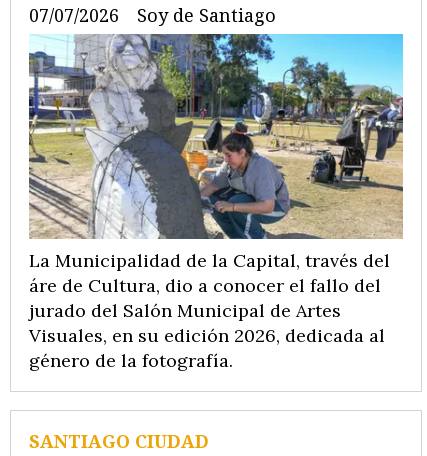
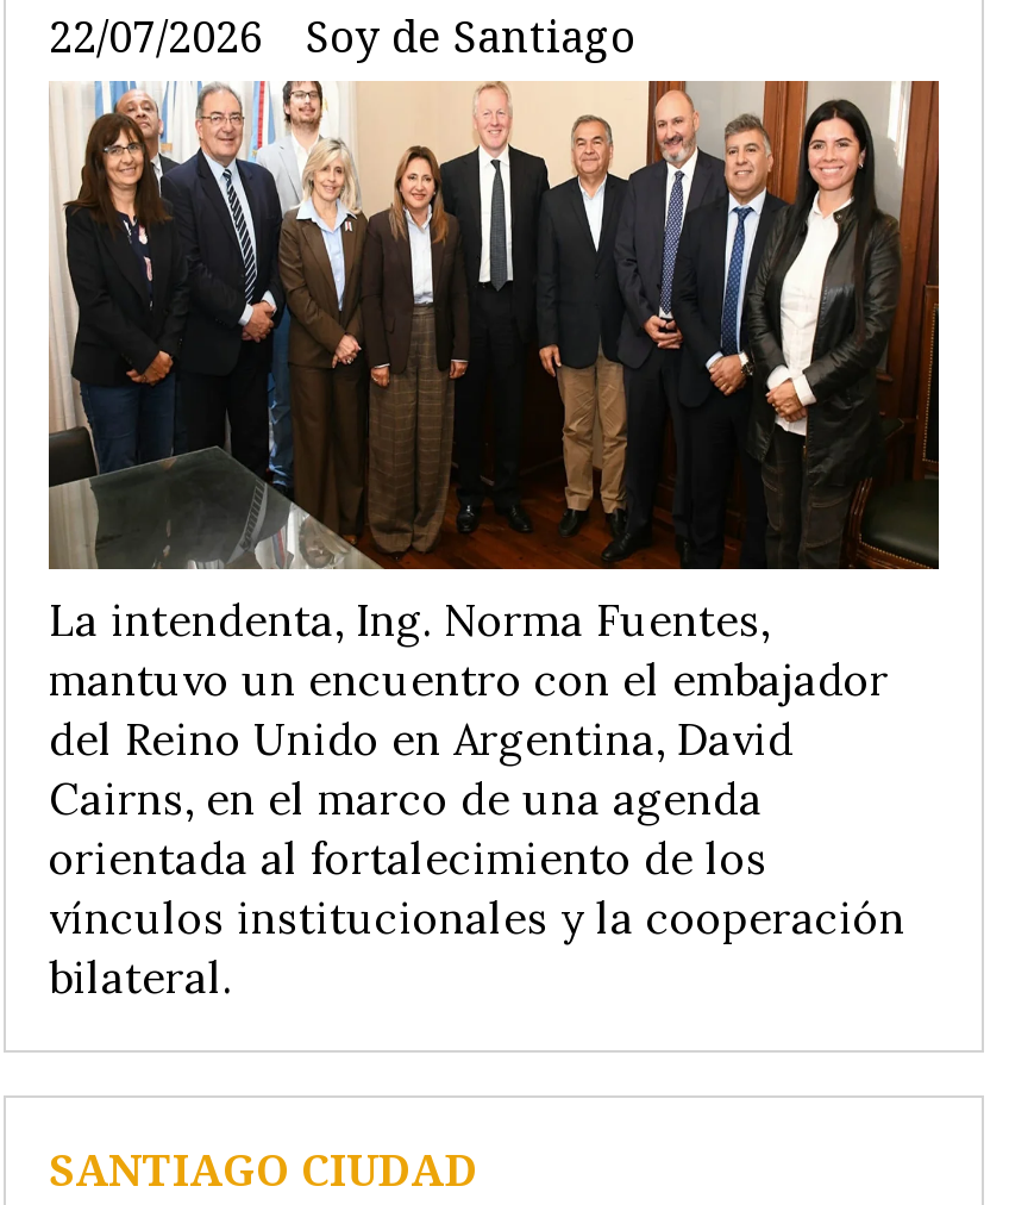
[29,3,276,27] 07/07/2026 Soy de Santiago -> [49,8,637,65] 22/07/2026 Soy de Santiago
[28,33,404,372] [image] | La Municipalidad de la Capital, través del | áre de Cultura, dio a conocer el fallo del | jurado del Salón Municipal de Artes | Visuales, en su edición 2026, dedicada al | género de la fotografía. -> [49,79,941,1006] [image] | La intendenta, Ing. Norma Fuentes, | mantuvo un encuentro con el embajador | del Reino Unido en Argentina, David | Cairns, en el marco de una agenda | orientada al fortalecimiento de los | vínculos institucionales y la cooperación | bilateral.

